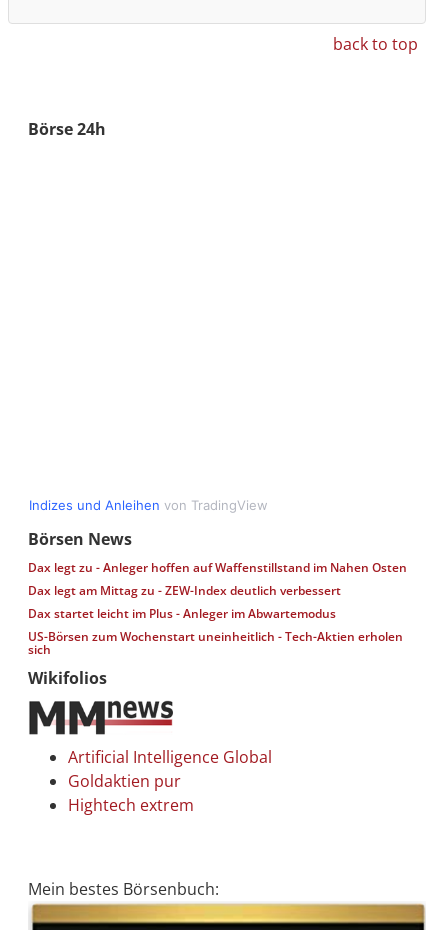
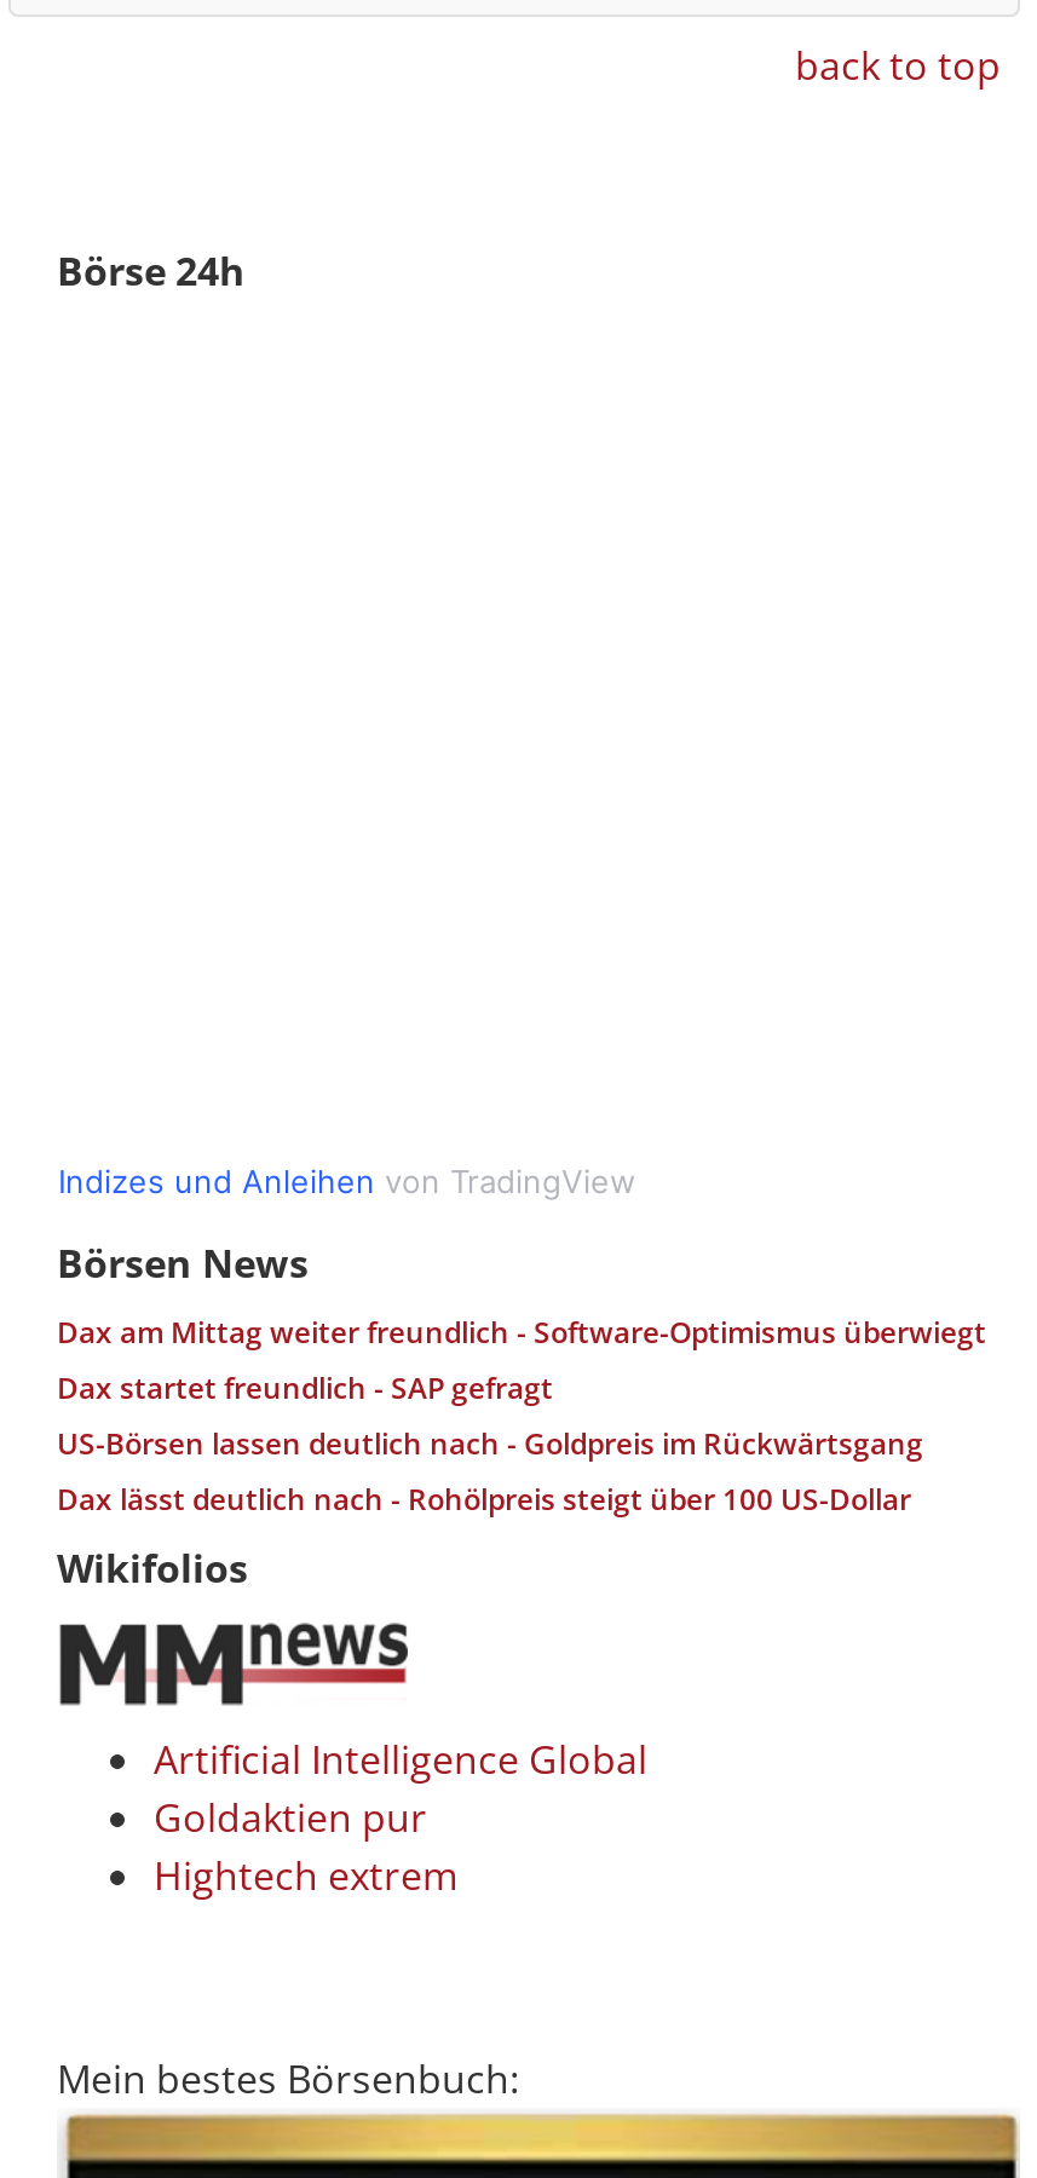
[28,559,407,658] Dax legt zu - Anleger hoffen auf Waffenstillstand im Nahen Osten | Dax legt am Mittag zu - ZEW-Index deutlich verbessert | Dax startet leicht im Plus - Anleger im Abwartemodus | US-Börsen zum Wochenstart uneinheitlich - Tech-Aktien erholen | sich -> [57,1312,986,1520] Dax am Mittag weiter freundlich - Software-Optimismus überwiegt | Dax startet freundlich - SAP gefragt | US-Börsen lassen deutlich nach - Goldpreis im Rückwärtsgang | Dax lässt deutlich nach - Rohölpreis steigt über 100 US-Dollar

